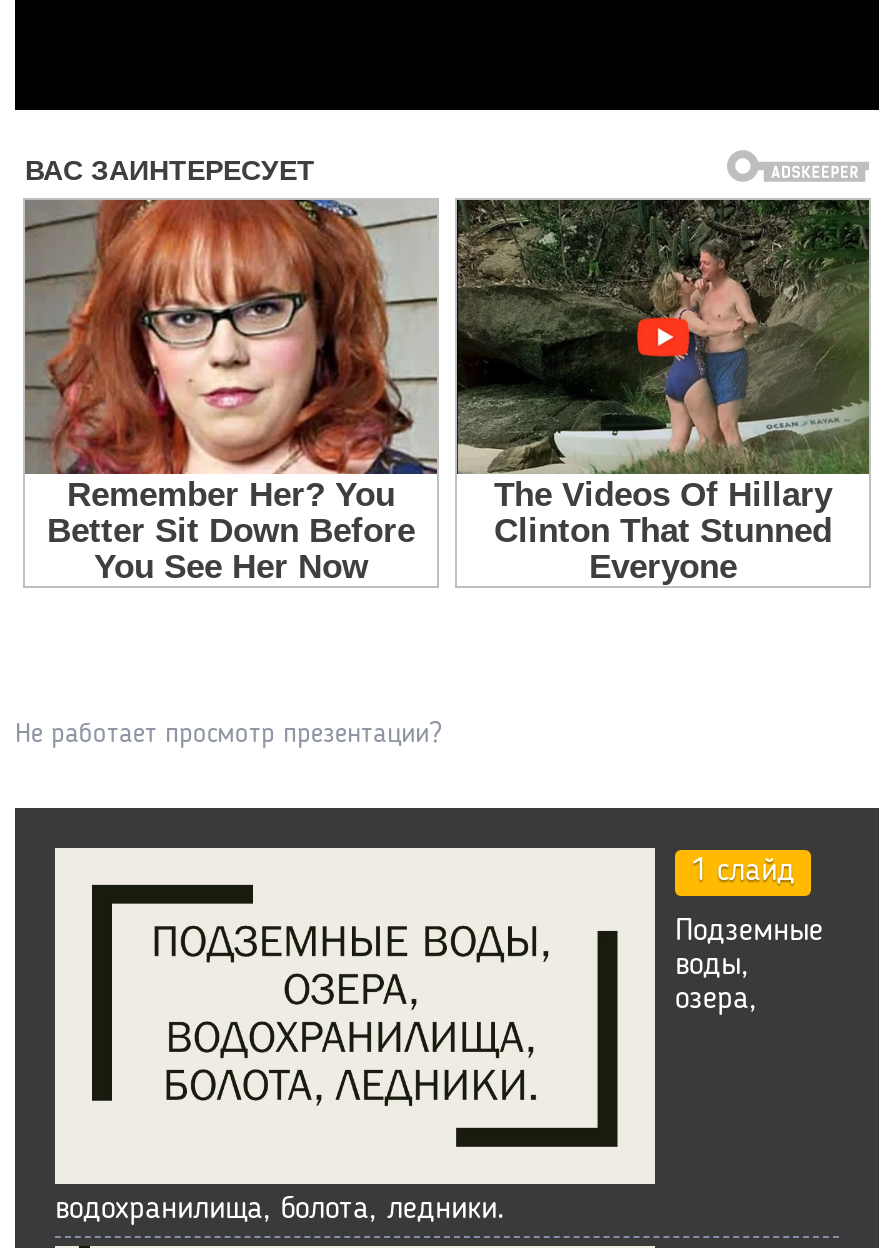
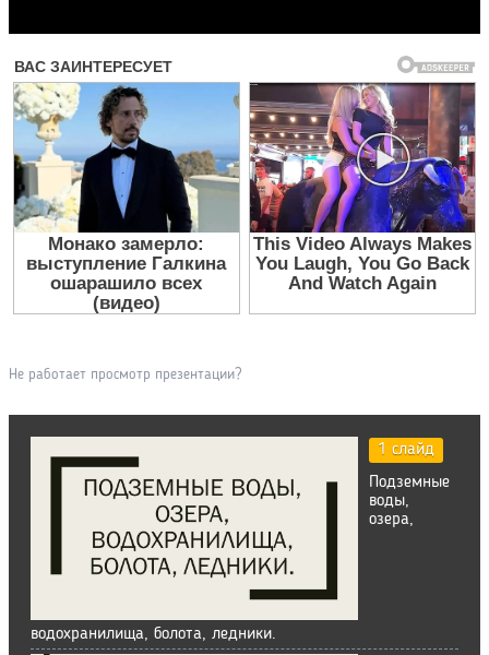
[23,198,439,622] [image] -> [13,82,239,314] [image]
[455,200,871,588] [image] -> [249,83,476,294] [image]

